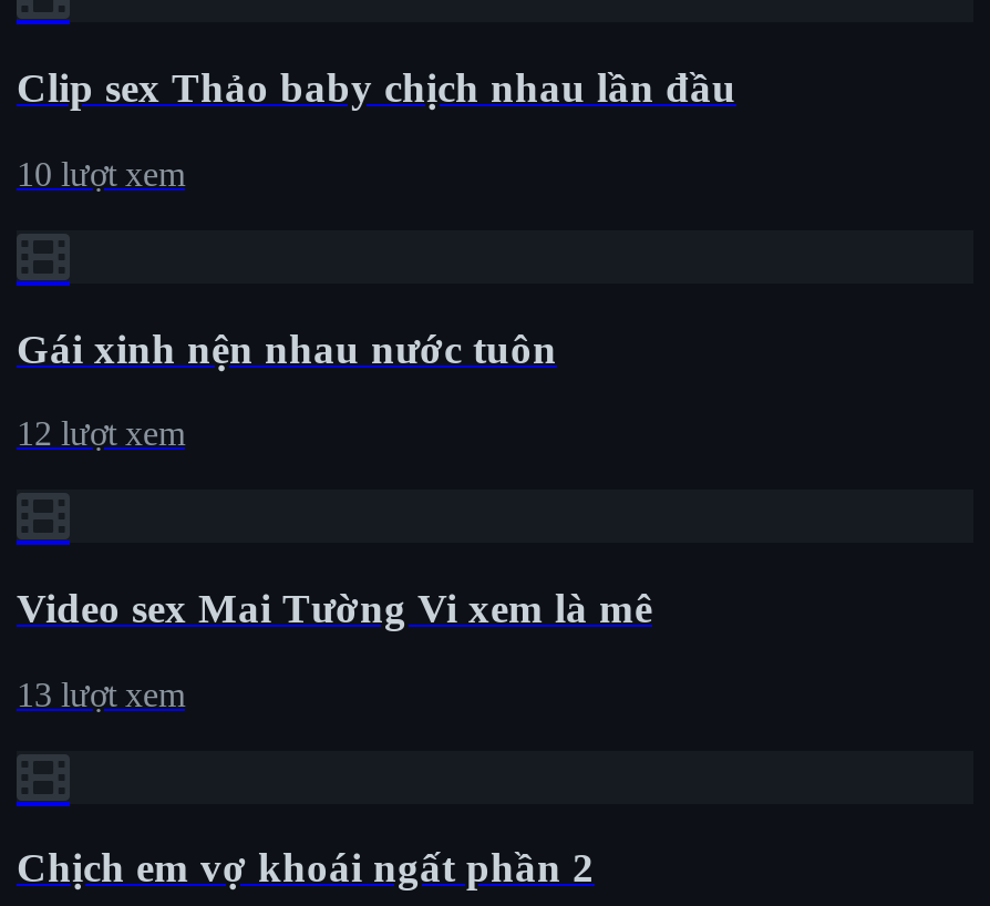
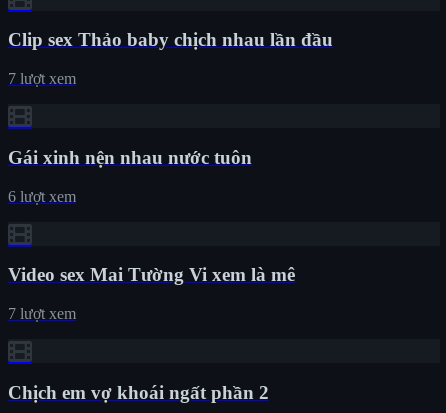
[17,155,185,193] 10 lượt xem -> [8,70,76,87] 7 lượt xem
[17,416,185,453] 12 lượt xem -> [8,188,76,205] 6 lượt xem
[17,676,185,713] 13 lượt xem -> [8,305,76,322] 7 lượt xem

